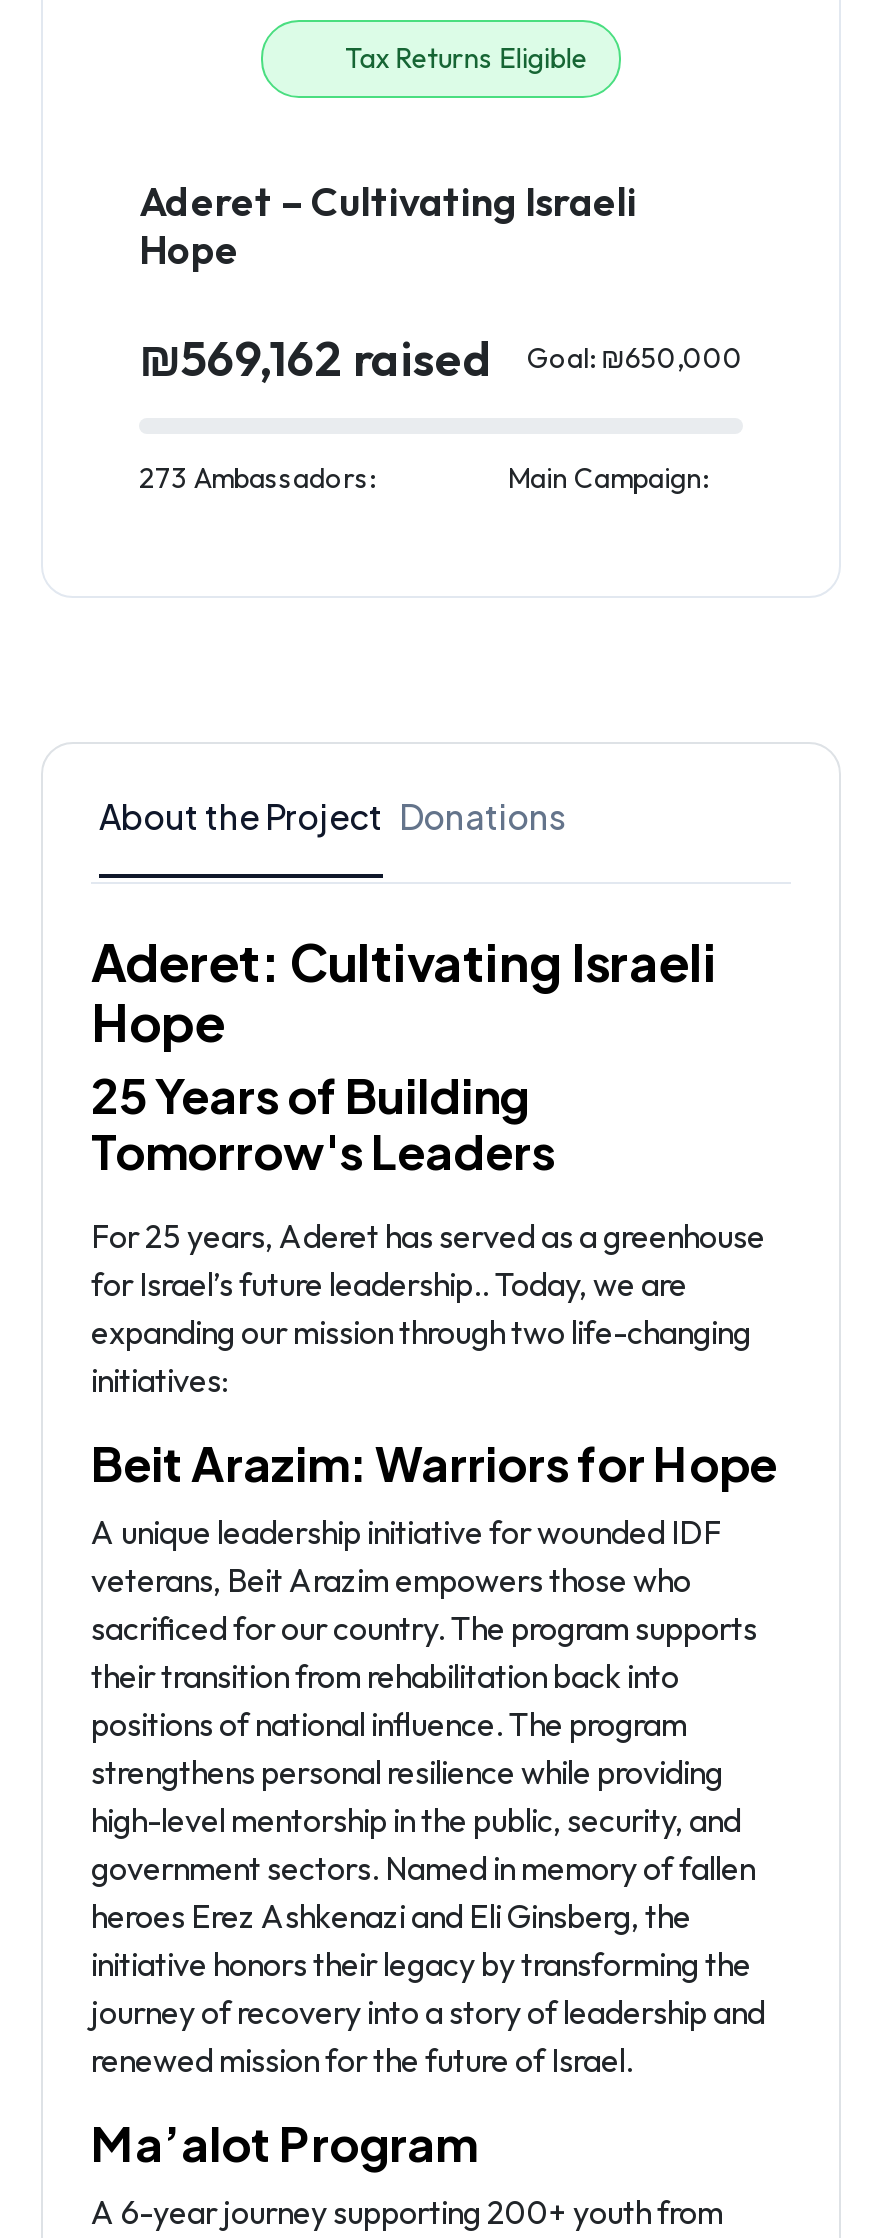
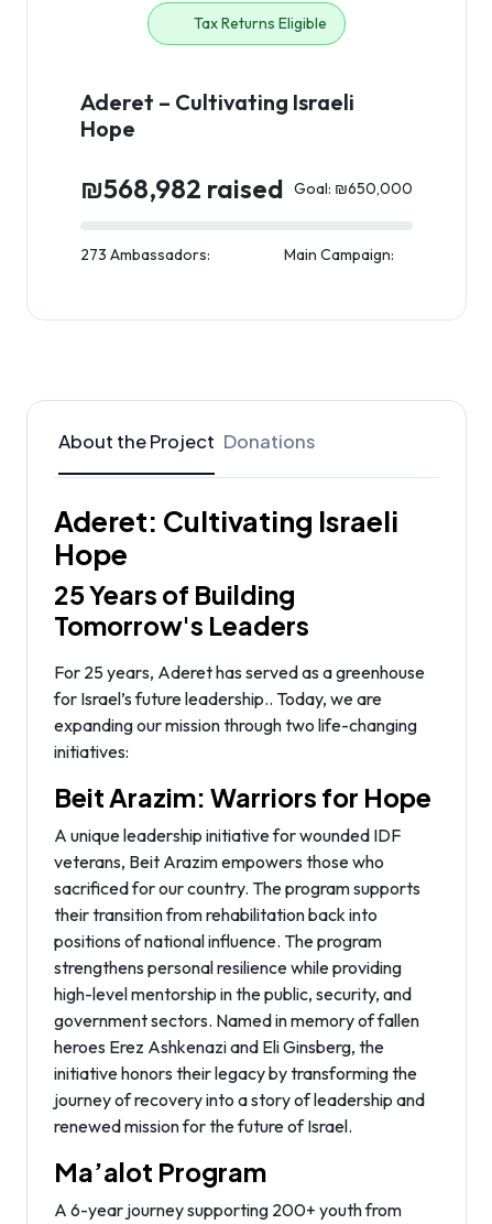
[139,329,743,389] ₪569,162 raised | Goal: ₪650,000 -> [80,172,413,205] ₪568,982 raised Goal: ₪650,000

